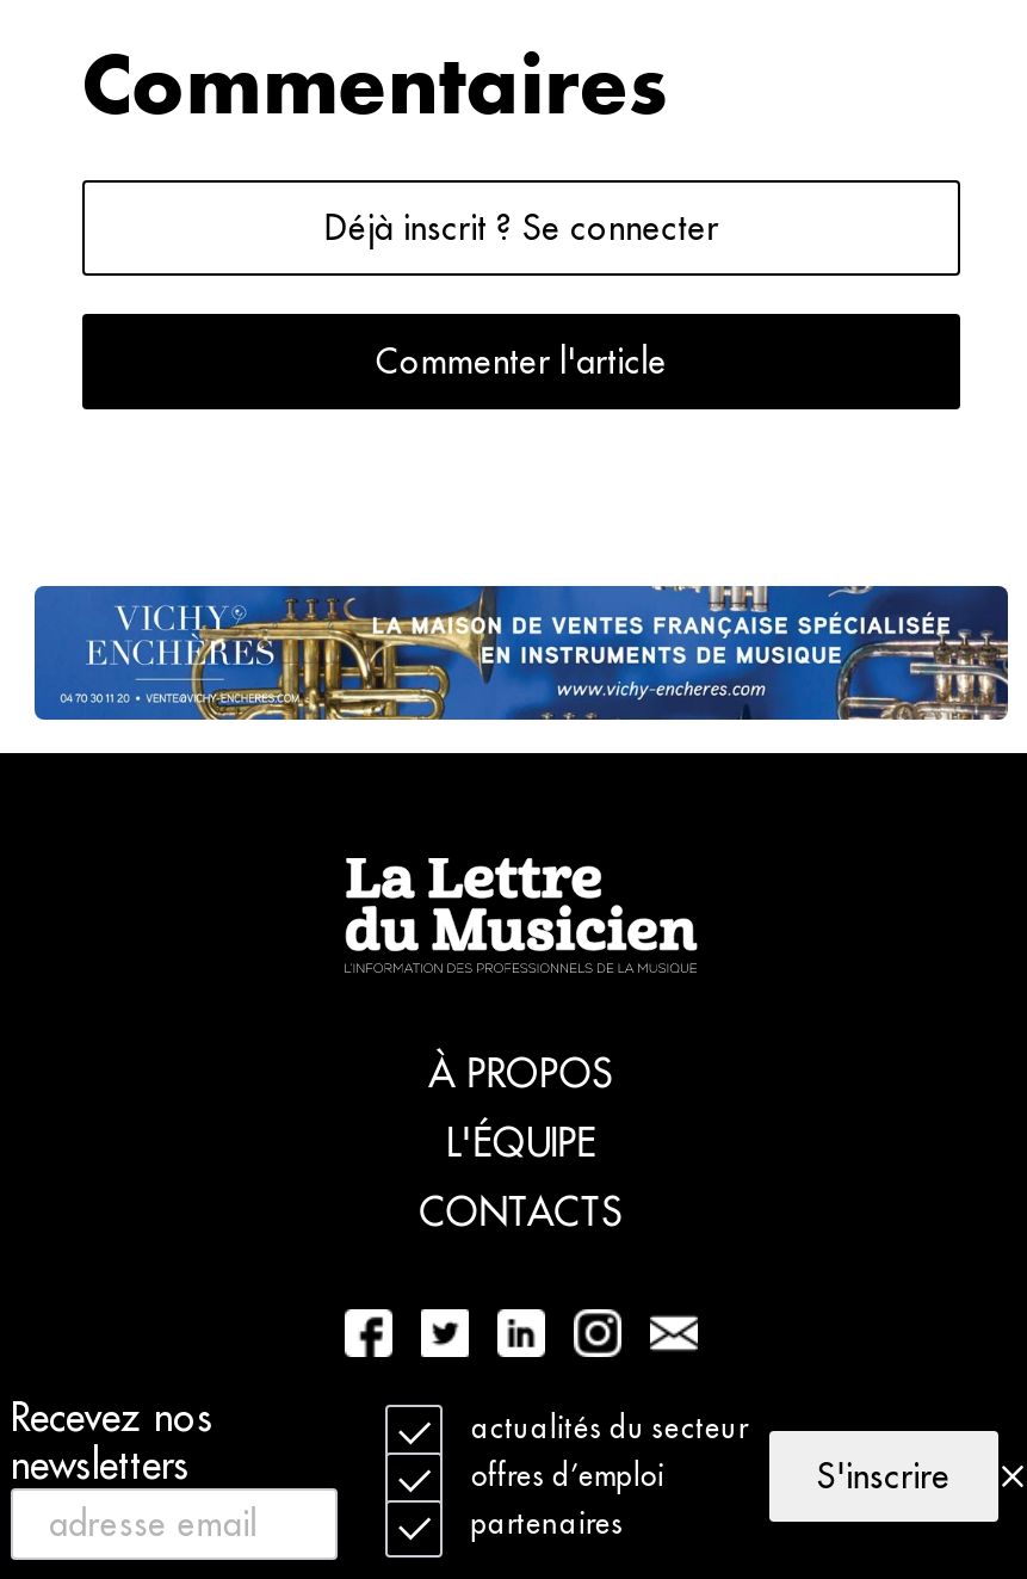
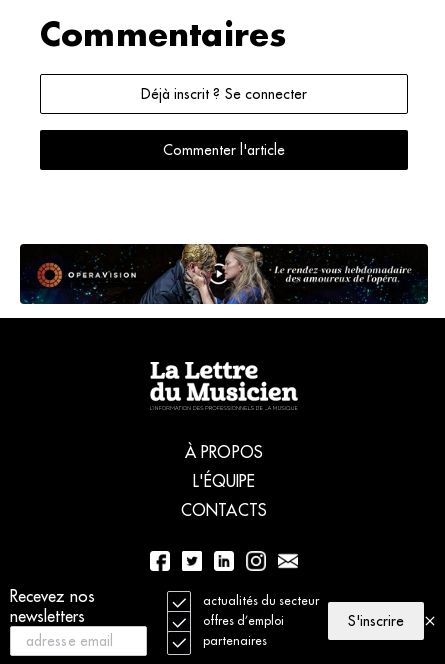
[32,584,1010,722] [image] -> [19,243,428,305] [image]

